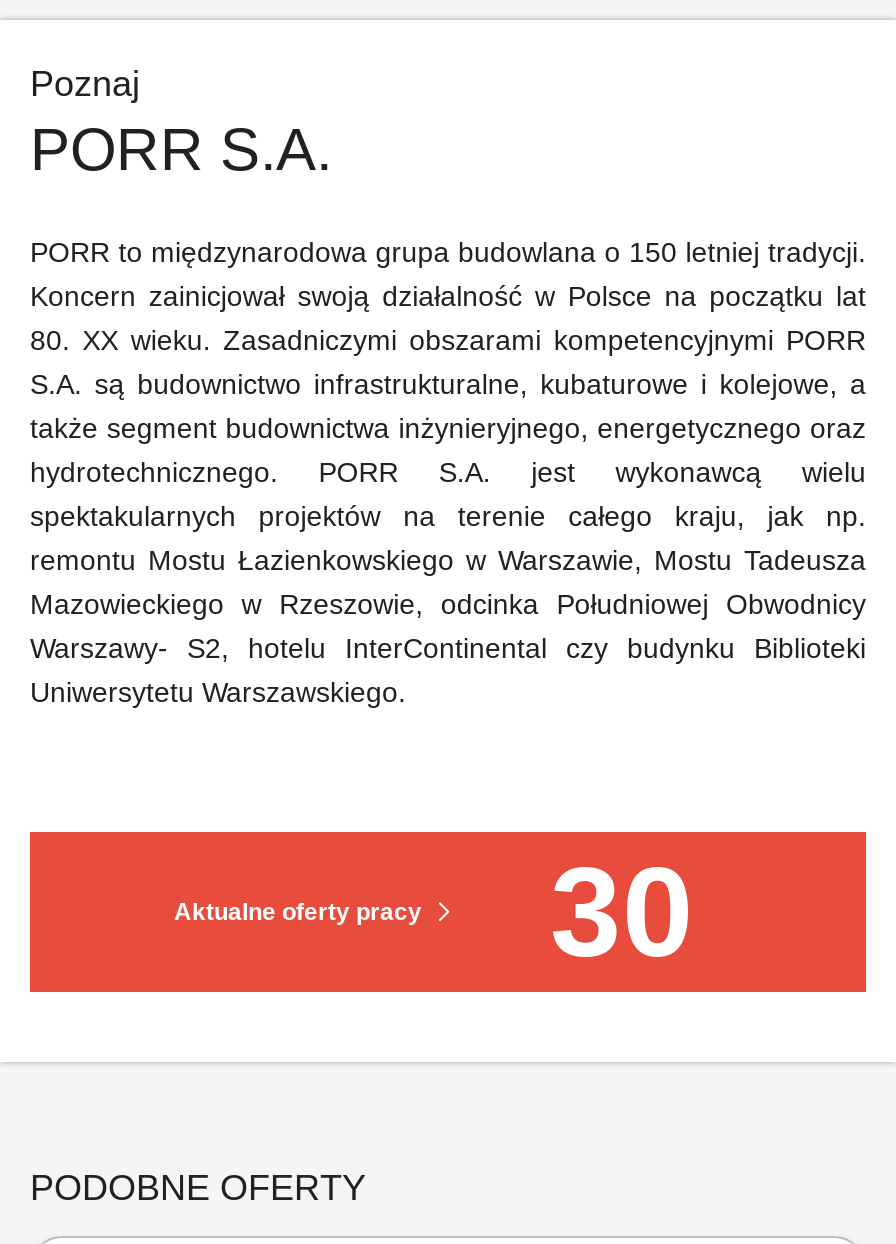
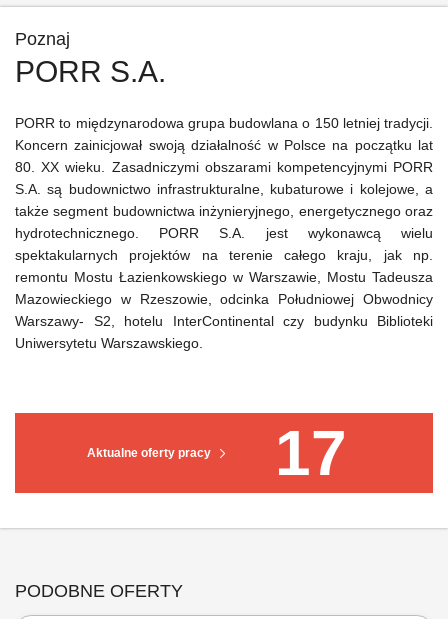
[550,840,694,984] 30 -> [275,417,347,489] 17

